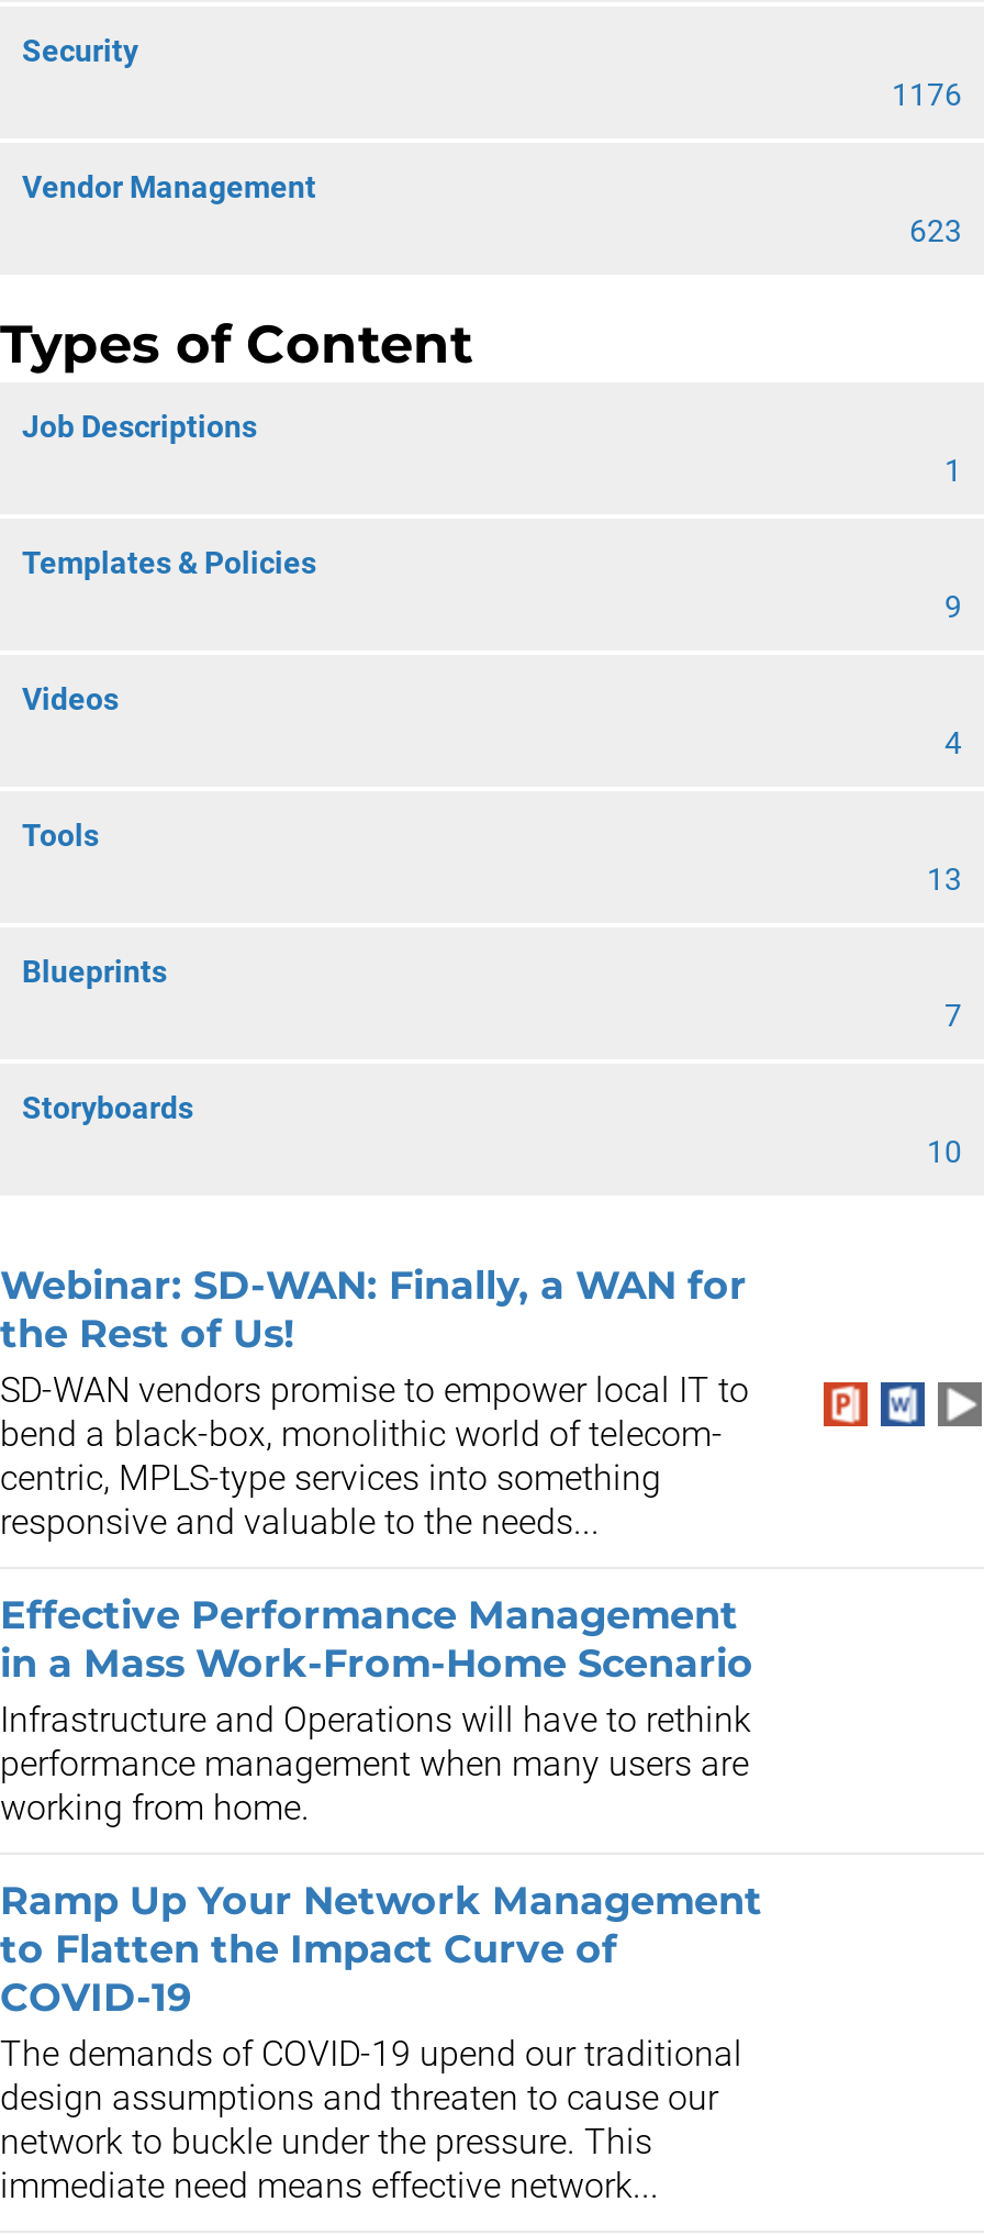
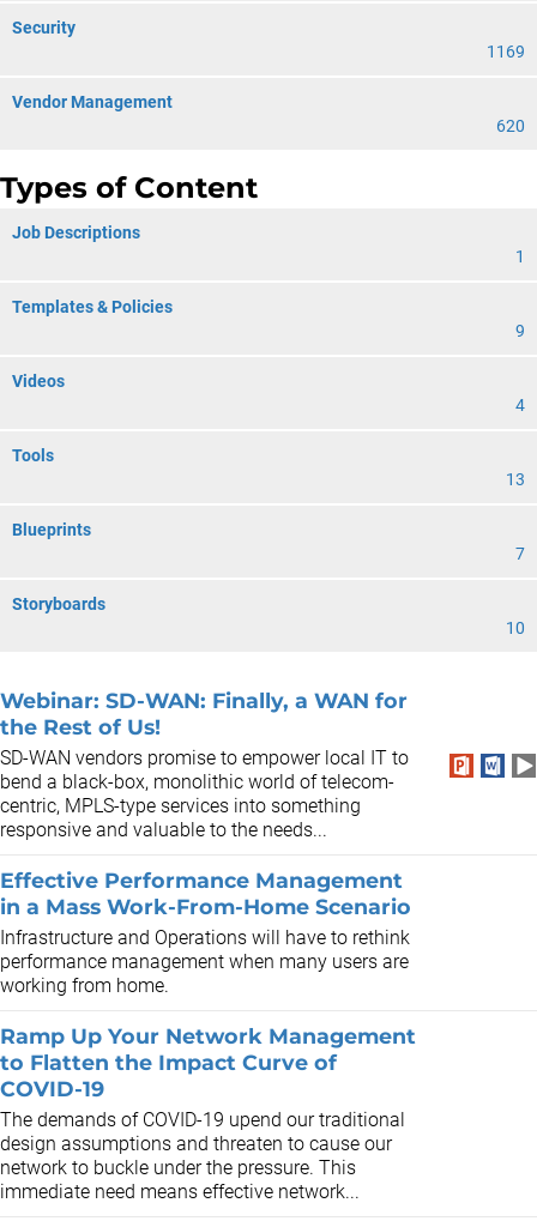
[892,77,962,112] 1176 -> [487,42,525,61] 1169
[909,213,962,248] 623 -> [496,116,525,135] 620

